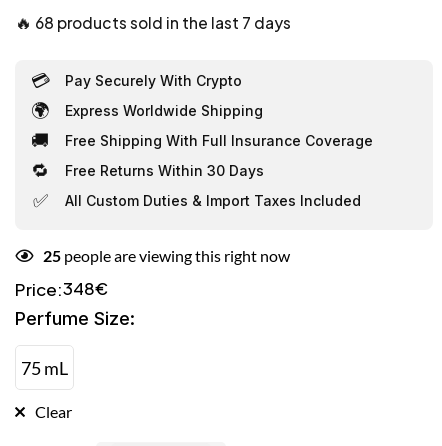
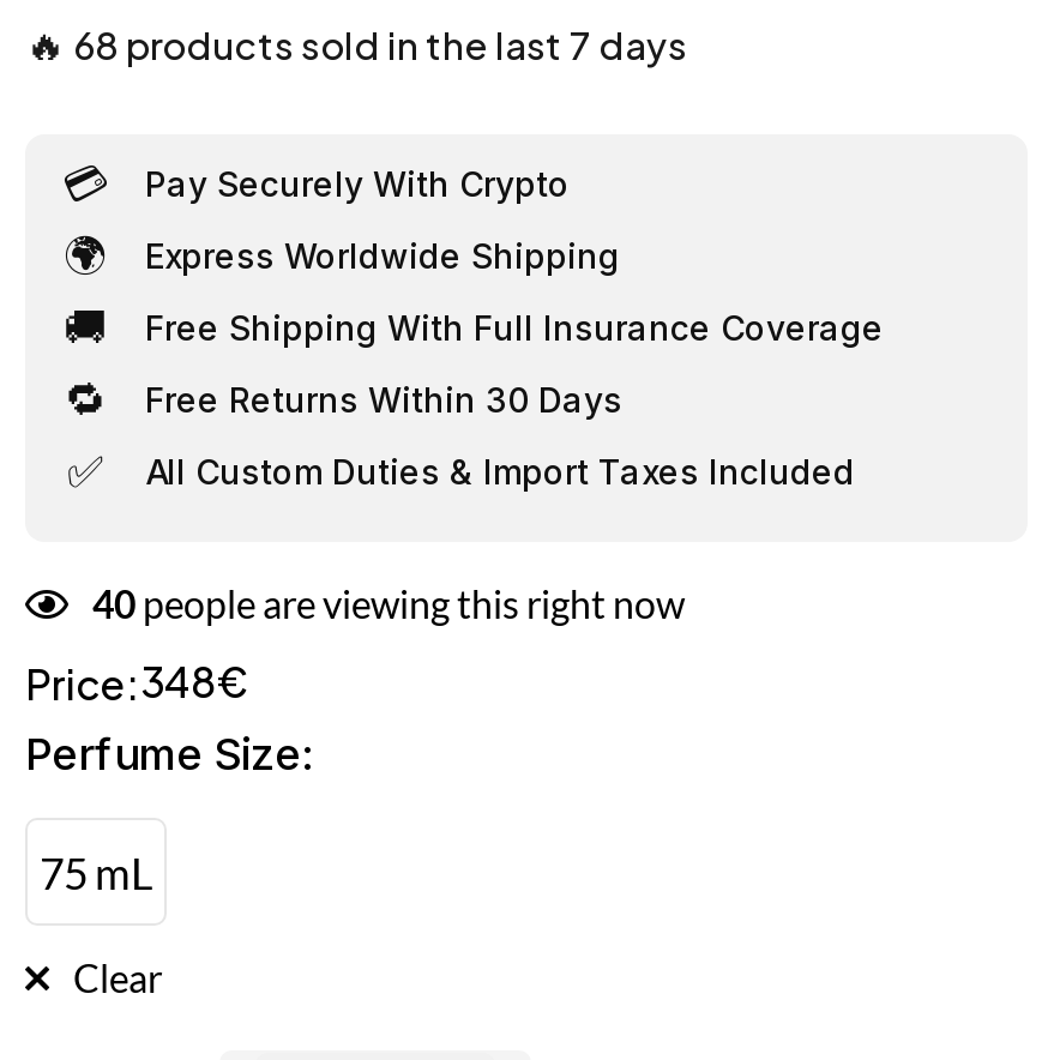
[43,246,290,265] 25 people are viewing this right now -> [92,580,685,626] 40 people are viewing this right now

